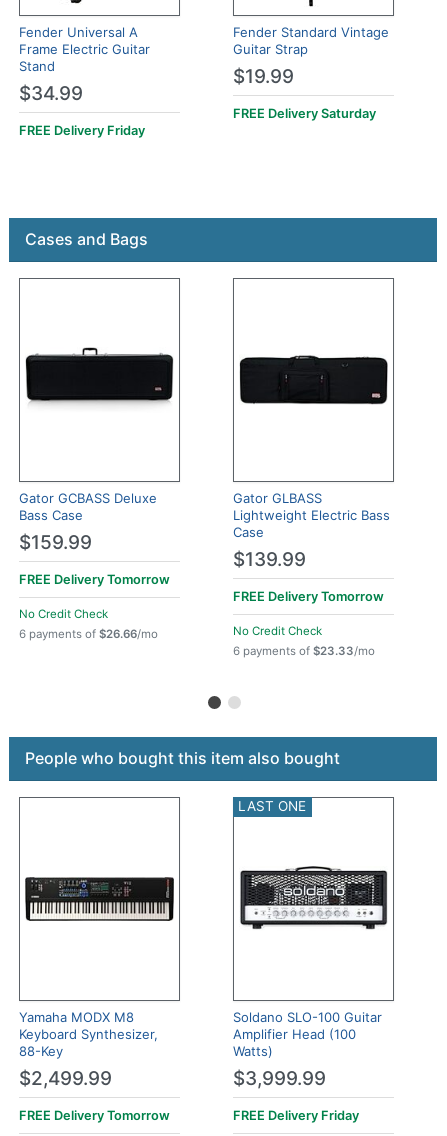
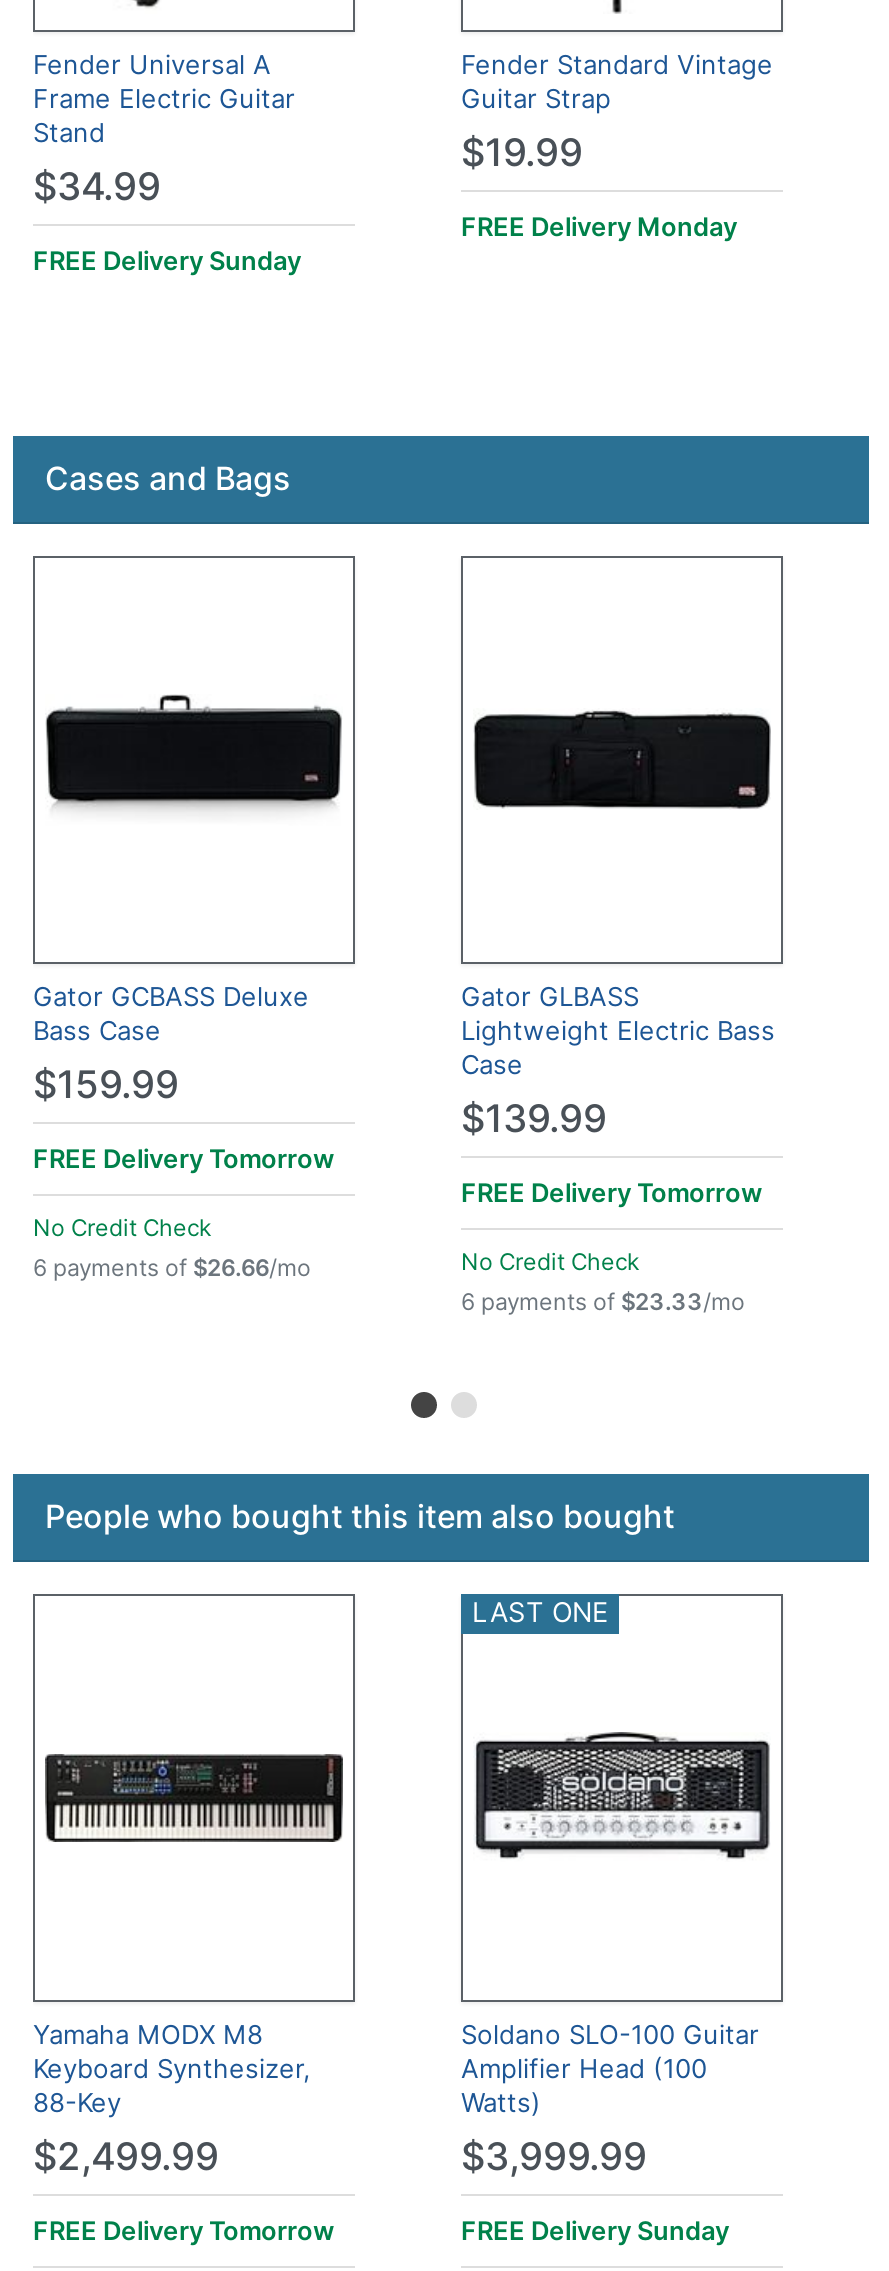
[233,106,376,121] FREE Delivery Saturday -> [461,212,737,242] FREE Delivery Monday
[19,123,145,138] FREE Delivery Friday -> [33,246,301,276] FREE Delivery Sunday
[233,1108,359,1123] FREE Delivery Friday -> [461,2216,729,2246] FREE Delivery Sunday

